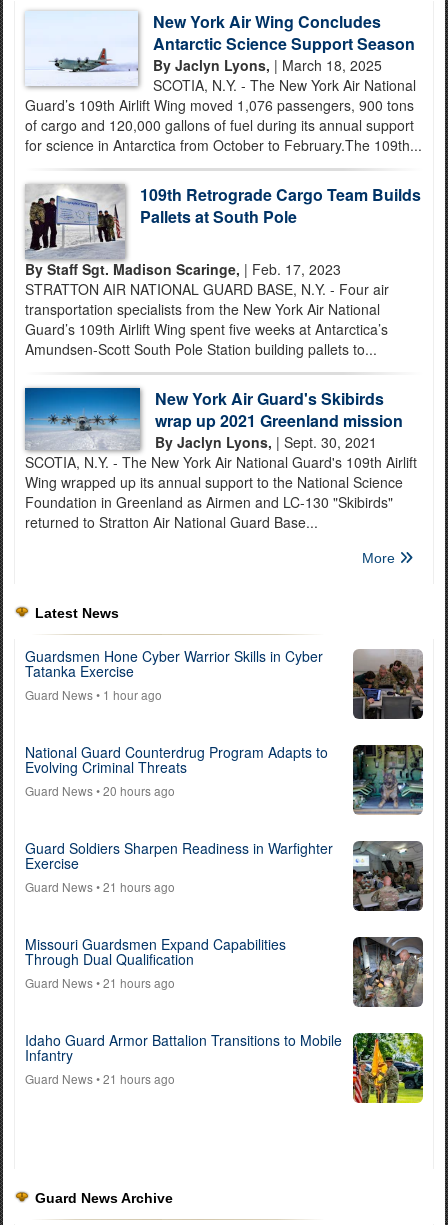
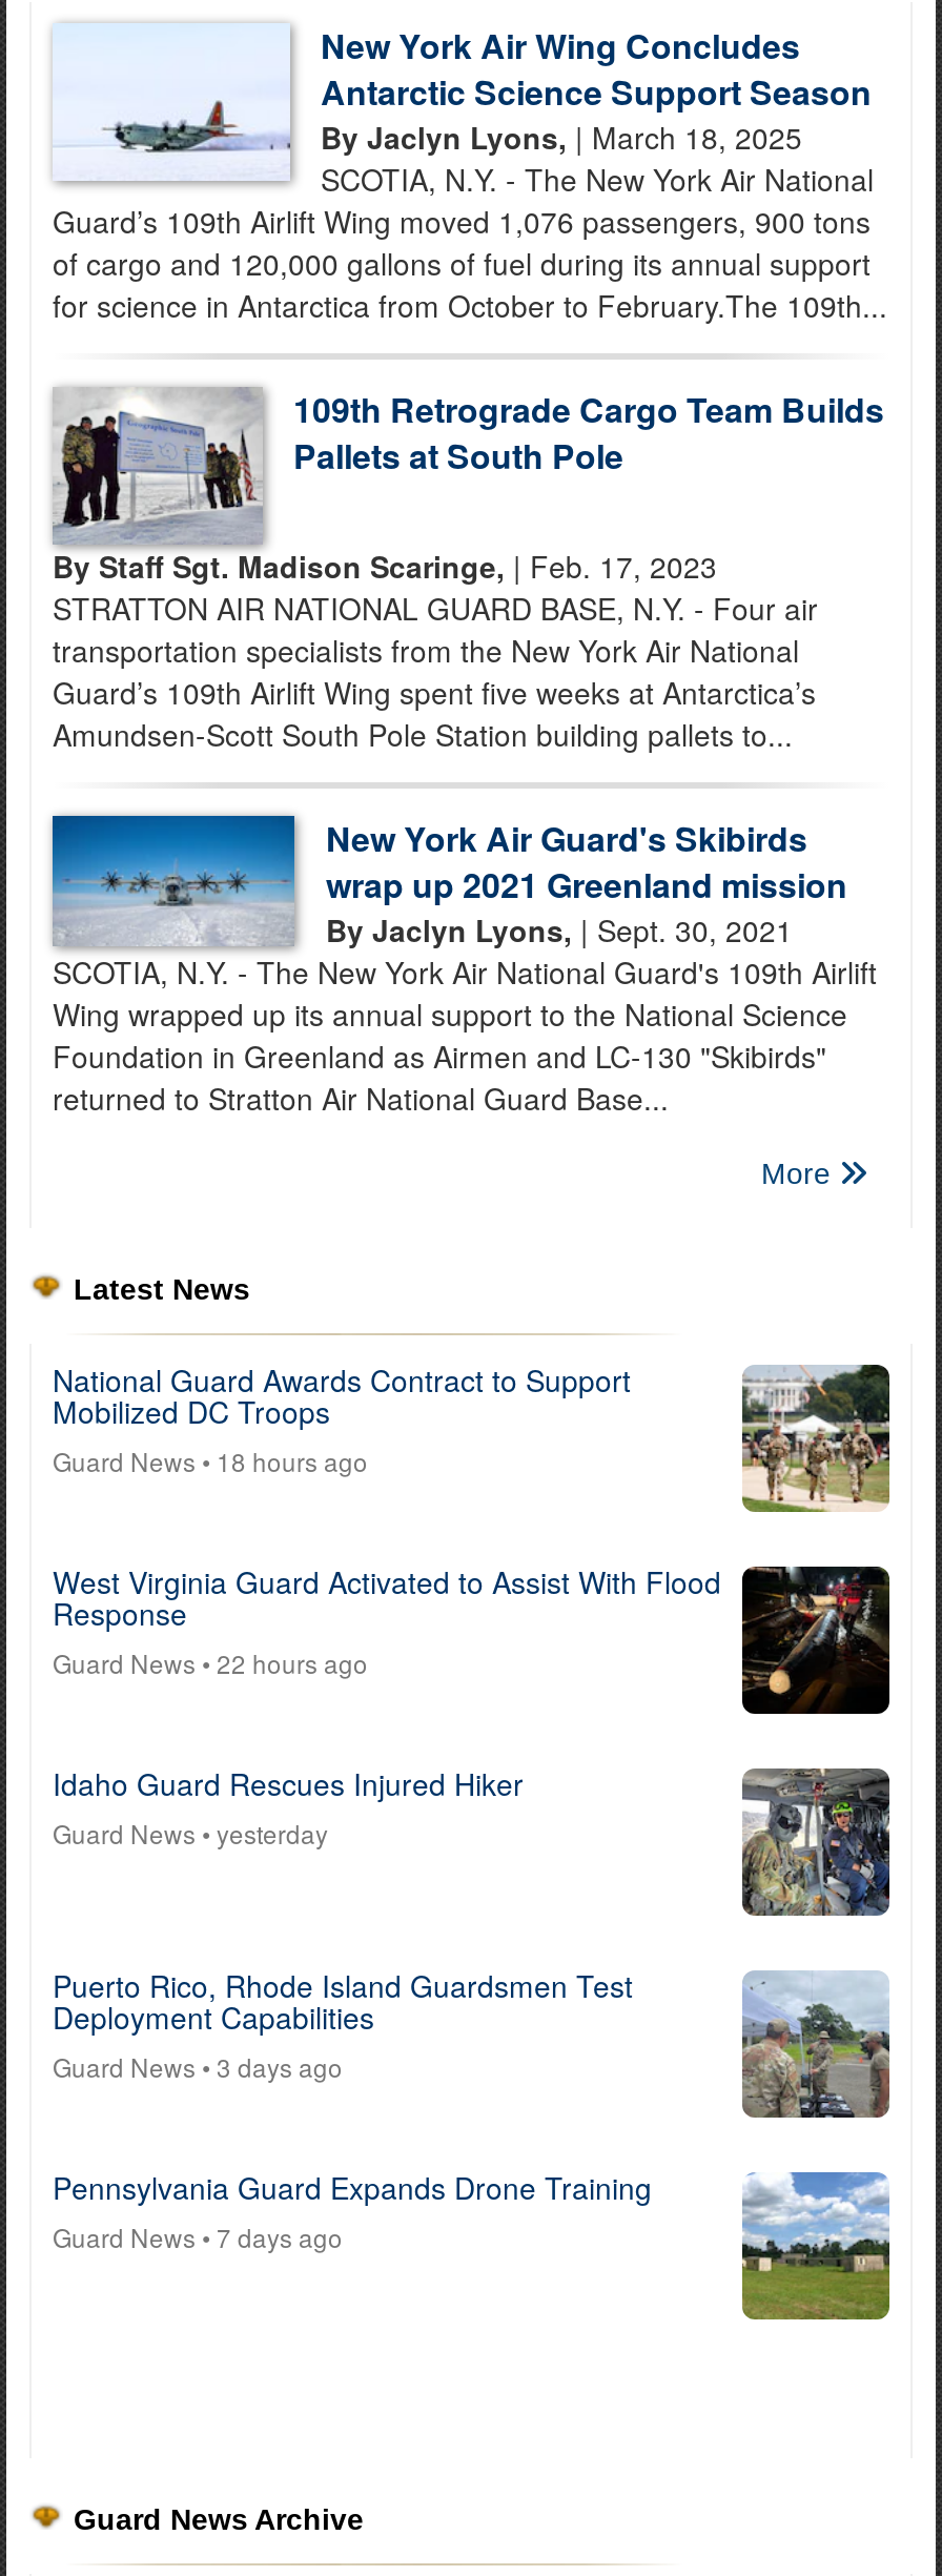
[25,646,323,703] Guardsmen Hone Cyber Warrior Skills in Cyber | Tatanka Exercise | Guard News • 1 hour ago -> [53,1358,631,1478] National Guard Awards Contract to Support | Mobilized DC Troops | Guard News • 18 hours ago
[352,650,424,720] [image] -> [742,1365,892,1514] [image]
[25,742,424,814] [image] | National Guard Counterdrug Program Adapts to | Evolving Criminal Threats | Guard News • 20 hours ago -> [53,1560,892,1714] [image] | West Virginia Guard Activated to Assist With Flood | Response | Guard News • 22 hours ago
[25,838,333,895] Guard Soldiers Sharpen Readiness in Warfighter | Exercise | Guard News • 21 hours ago -> [53,1762,524,1850] Idaho Guard Rescues Injured Hiker | Guard News • yesterday
[352,842,424,911] [image] -> [742,1769,892,1918] [image]
[25,934,286,991] Missouri Guardsmen Expand Capabilities | Through Dual Qualification | Guard News • 21 hours ago -> [53,1964,633,2084] Puerto Rico, Rhode Island Guardsmen Test | Deployment Capabilities | Guard News • 3 days ago
[352,936,424,1007] [image] -> [742,1970,889,2120] [image]
[25,1030,342,1087] Idaho Guard Armor Battalion Transitions to Mobile | Infantry | Guard News • 21 hours ago -> [53,2166,652,2254] Pennsylvania Guard Expands Drone Training | Guard News • 7 days ago
[352,1032,424,1104] [image] -> [740,2170,892,2322] [image]

